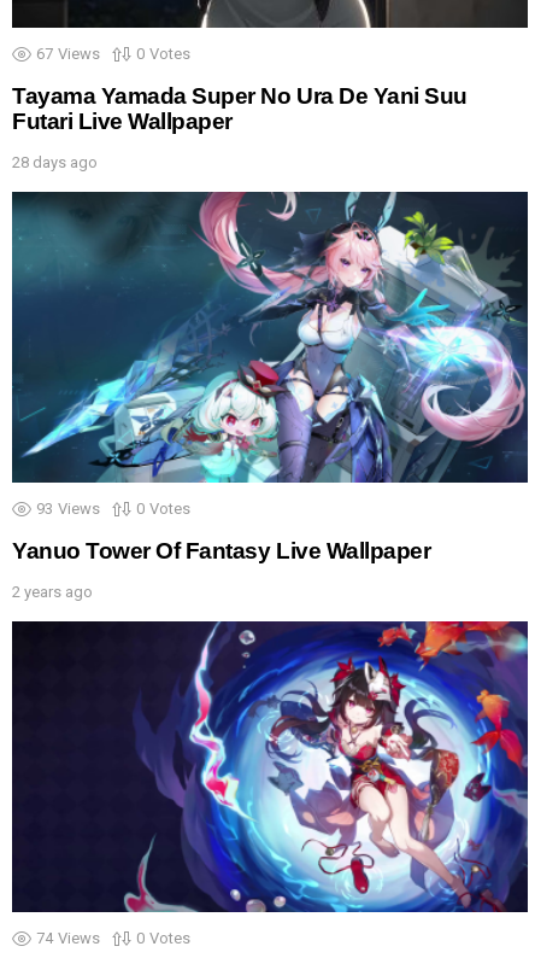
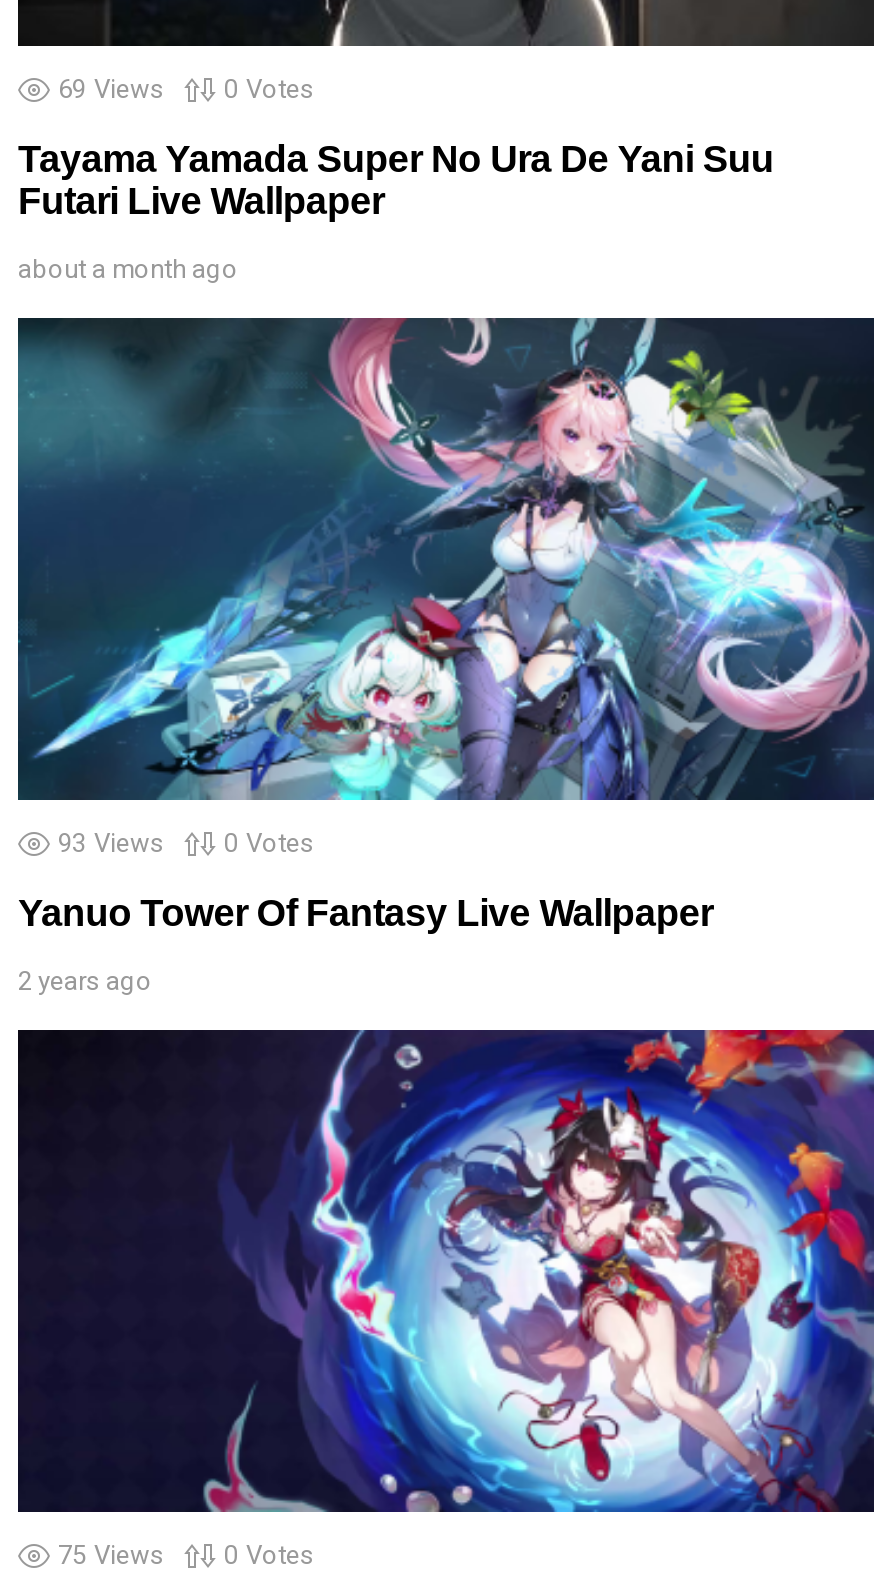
[36,44,190,62] 67 Views 0 Votes -> [58,73,314,103] 69 Views 0 Votes
[12,153,98,171] 28 days ago -> [18,254,238,284] about a month ago
[36,929,190,947] 74 Views 0 Votes -> [58,1540,314,1570] 75 Views 0 Votes

